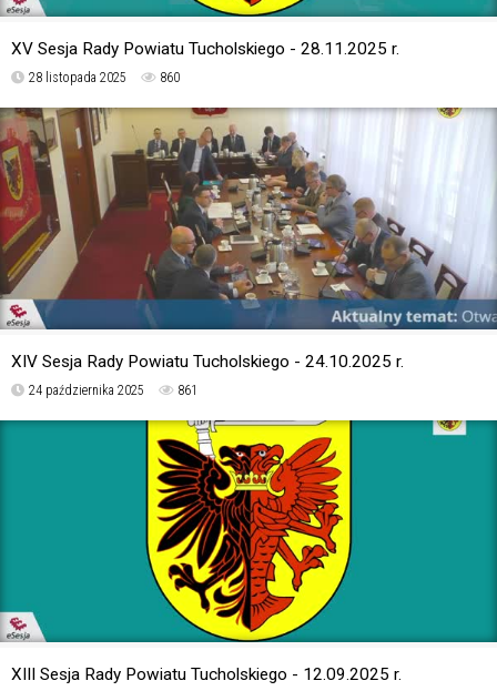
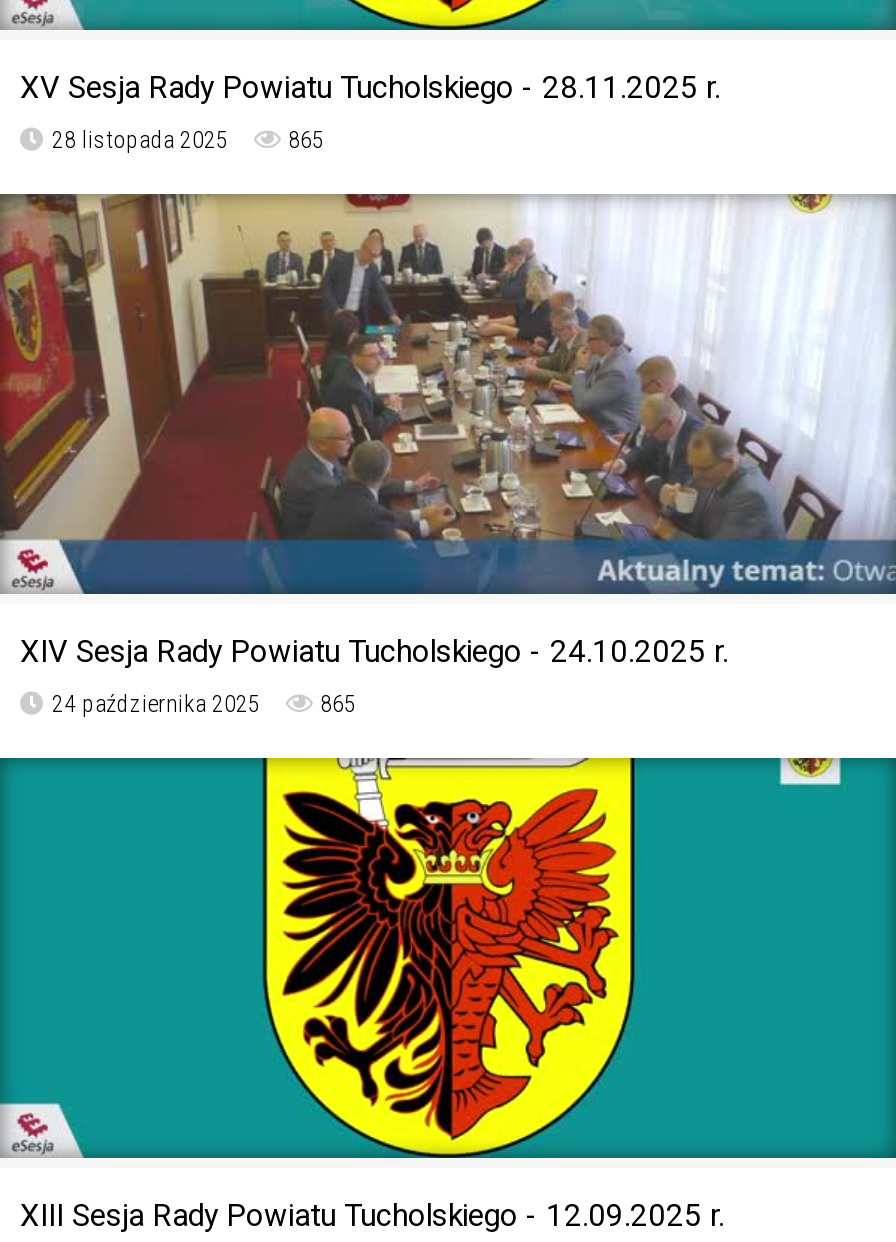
[29,69,180,85] 28 listopada 2025 860 -> [52,125,324,153] 28 listopada 2025 865
[29,382,197,398] 24 października 2025 861 -> [52,689,356,717] 24 października 2025 865

